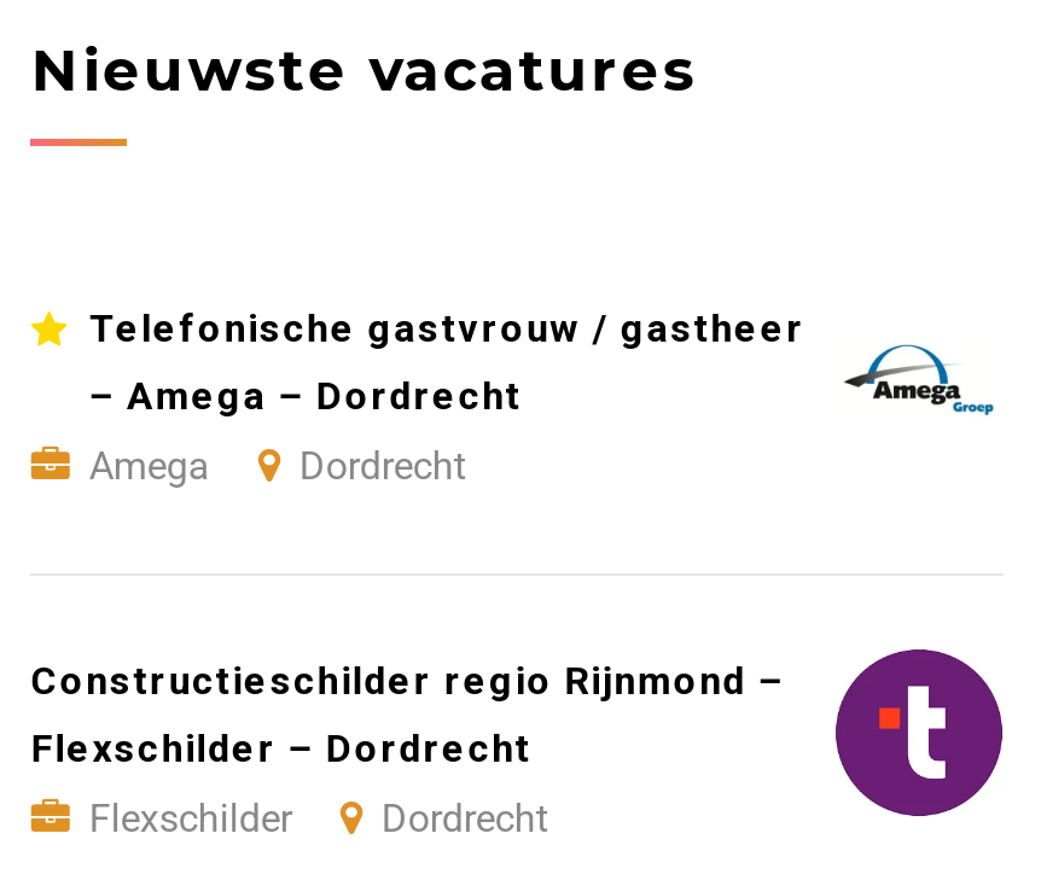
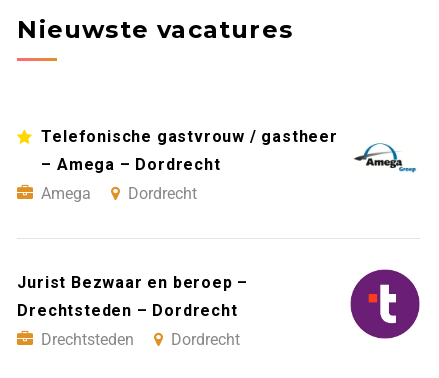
[31,657,784,703] Constructieschilder regio Rijnmond – -> [17,273,248,292] Jurist Bezwaar en beroep –
[31,725,532,771] Flexschilder – Dordrecht -> [17,301,238,320] Drechtsteden – Dordrecht
[89,795,292,841] Flexschilder -> [41,330,134,349] Drechtsteden

